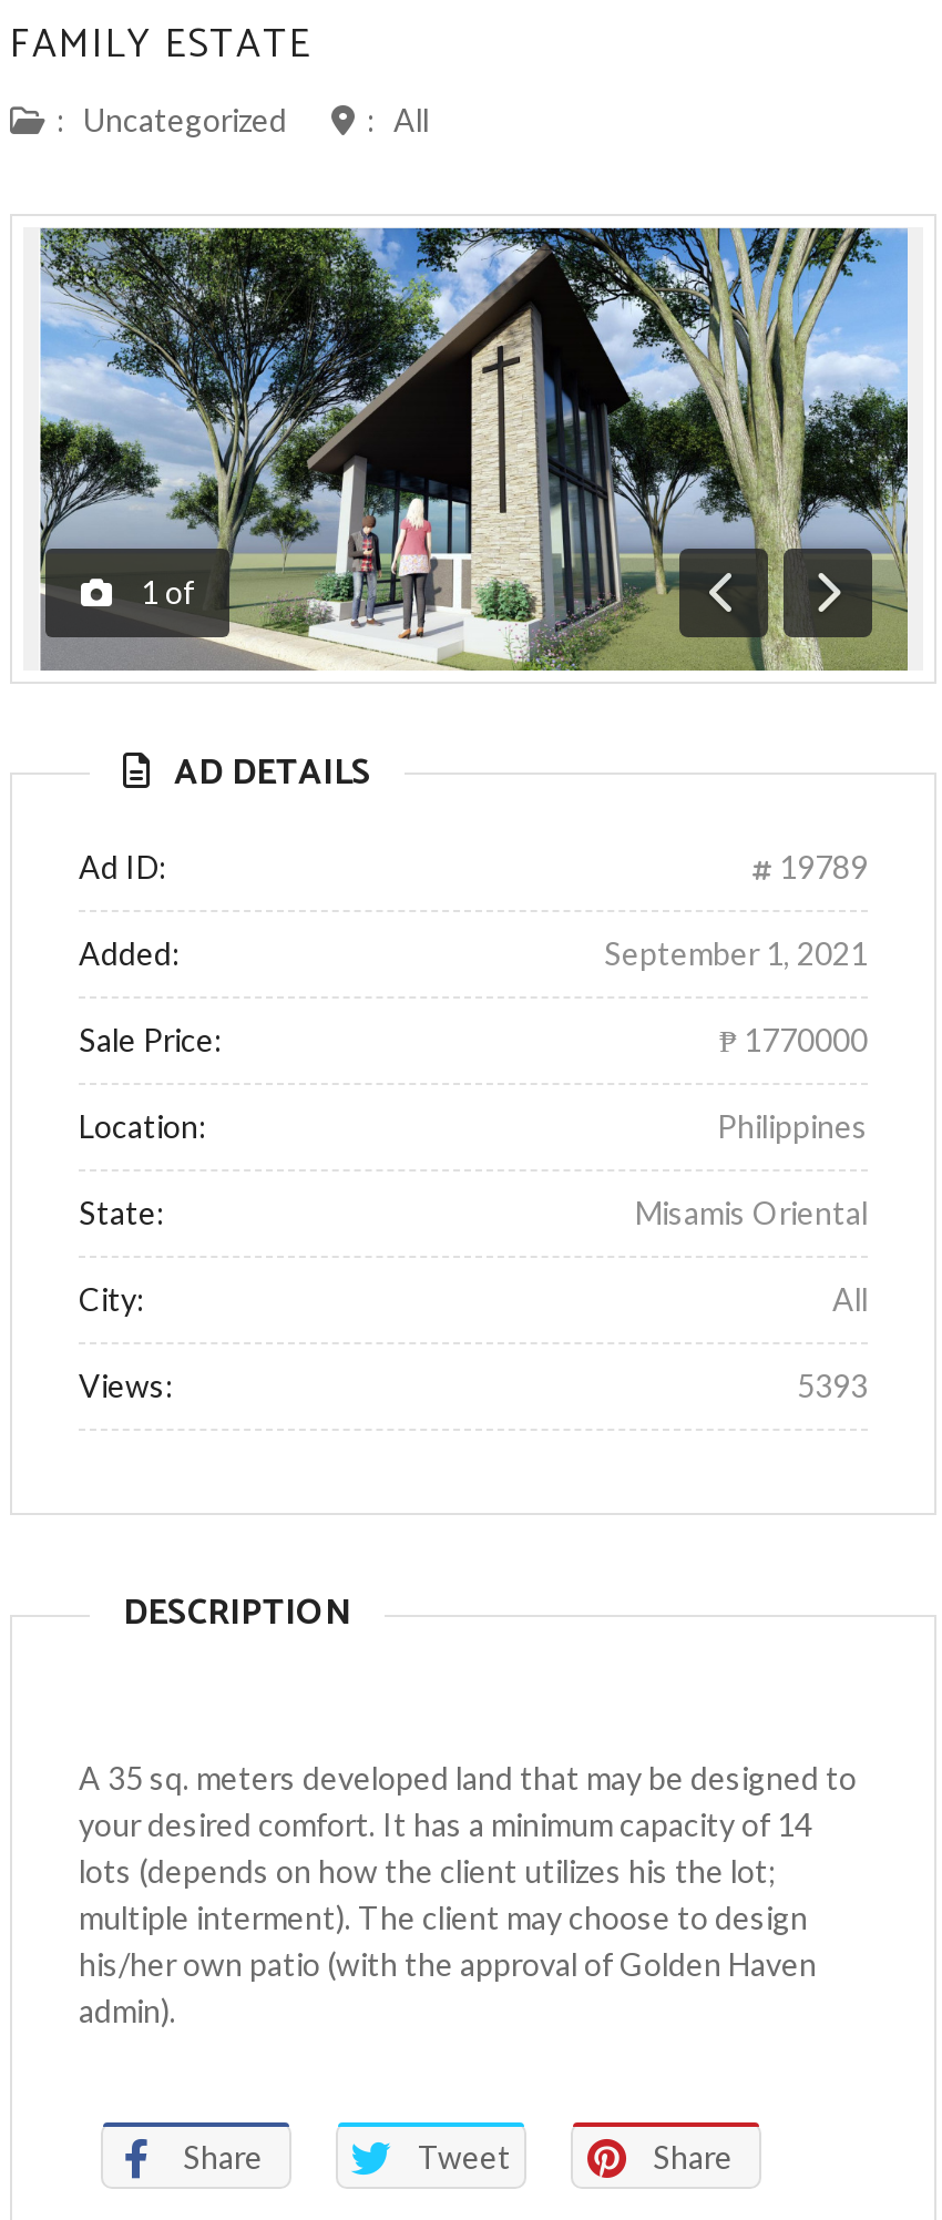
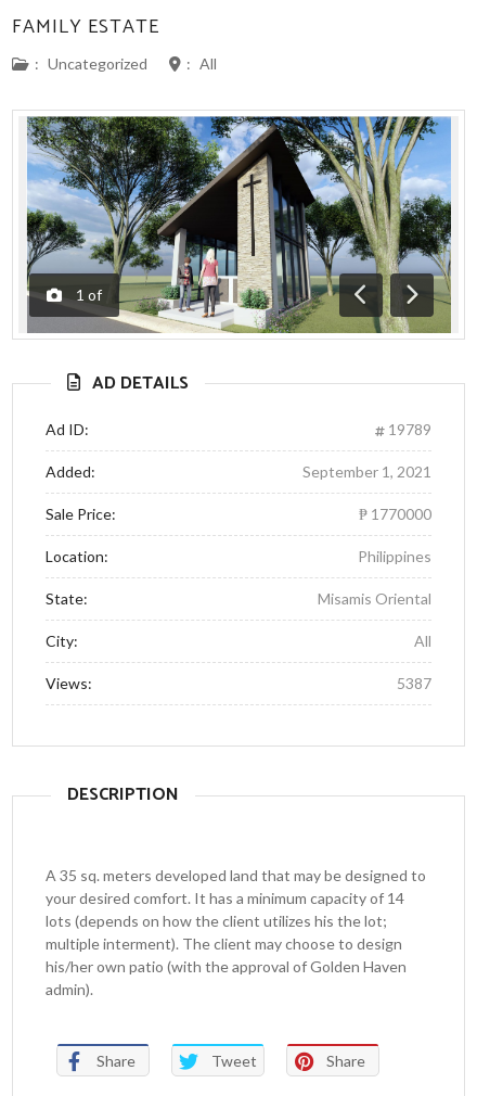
[797,1367,868,1404] 5393 -> [397,674,431,692] 5387

